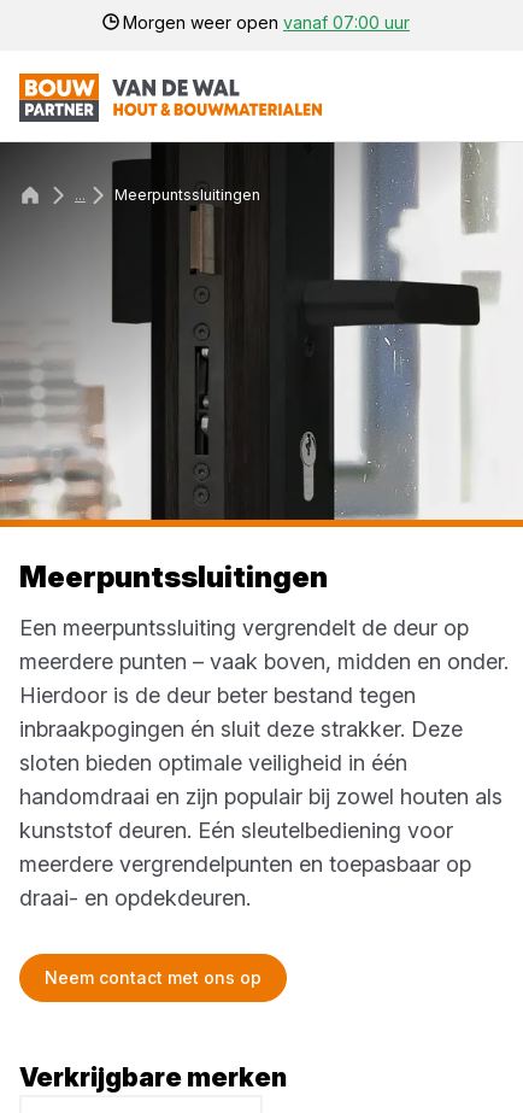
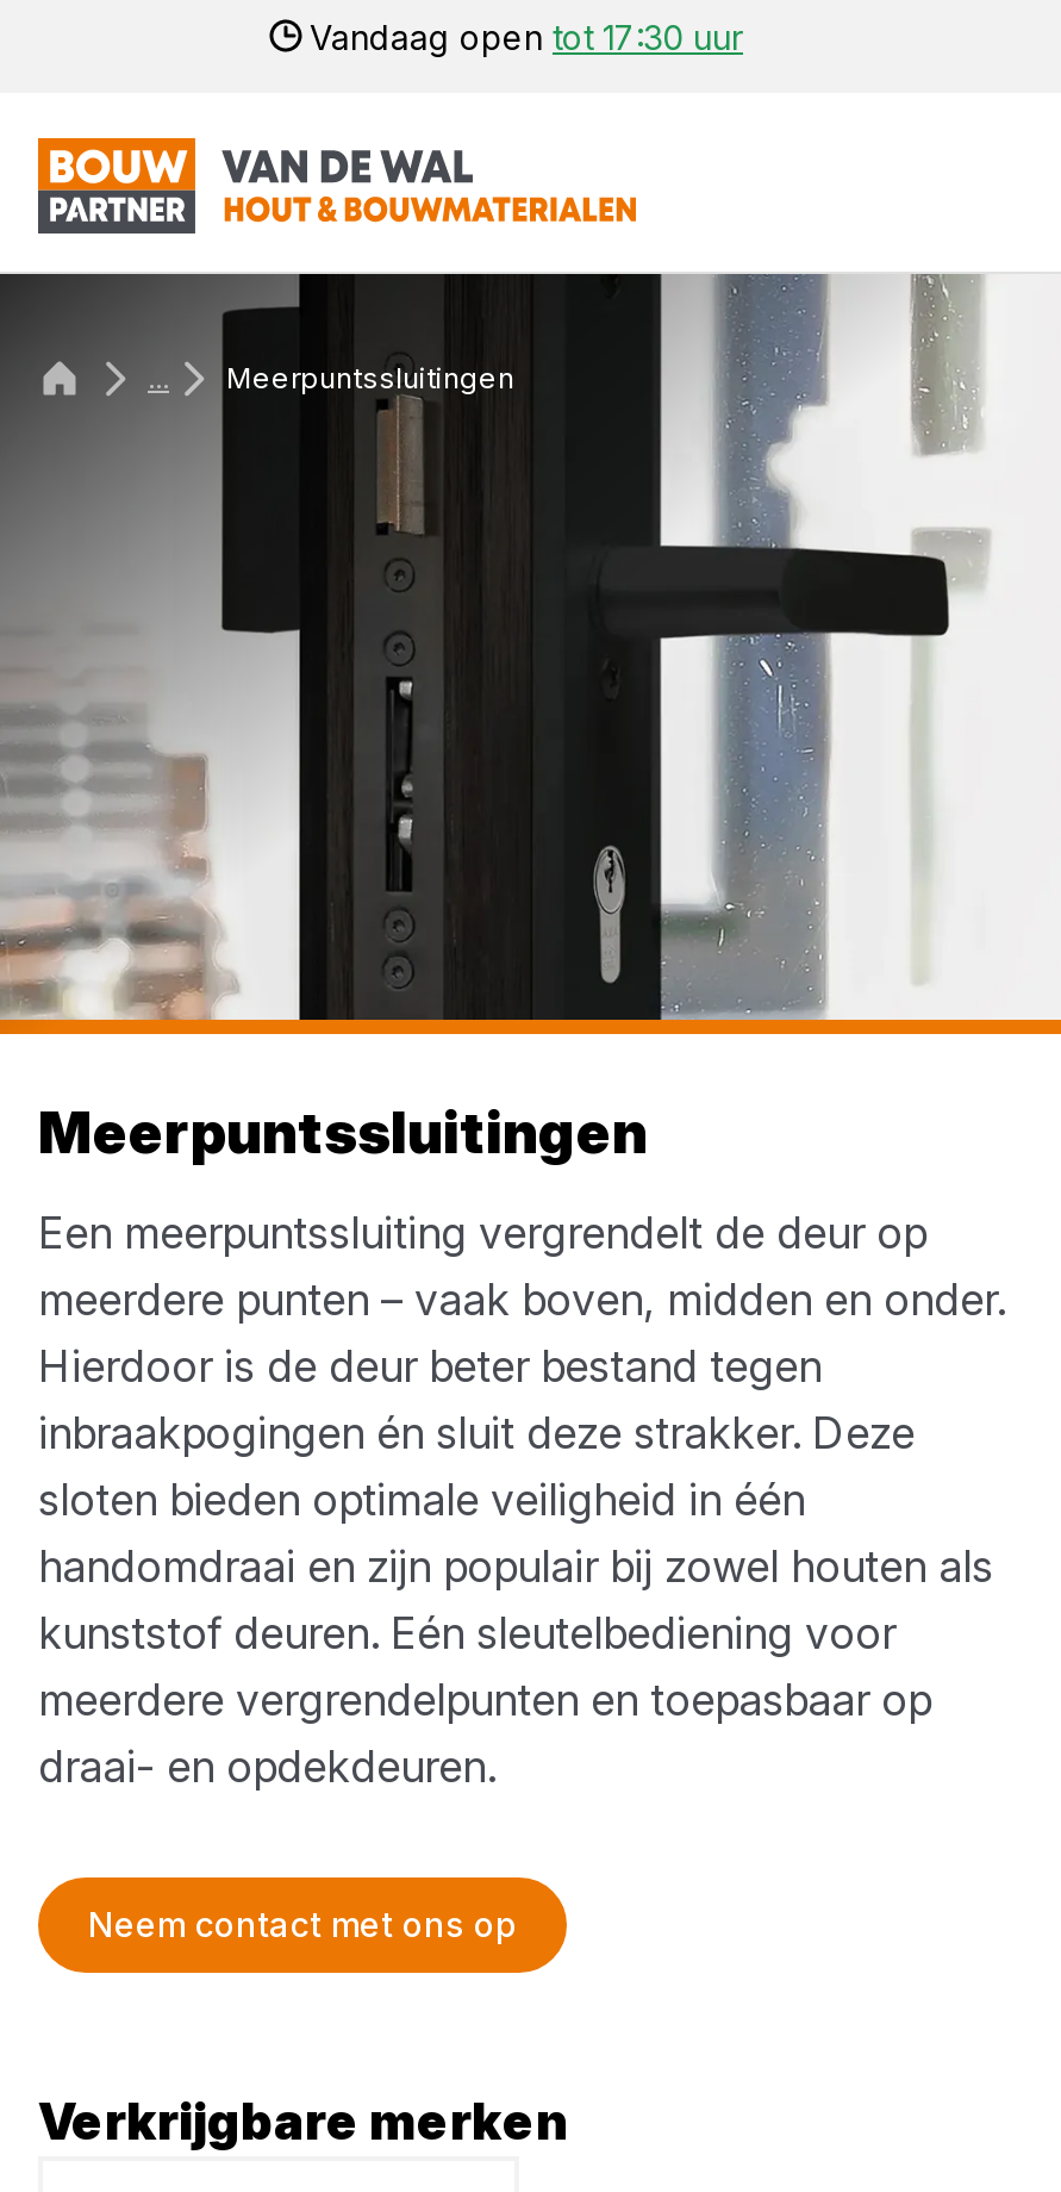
[123,11,410,32] Morgen weer open vanaf 07:00 uur -> [310,15,743,56] Vandaag open tot 17:30 uur

